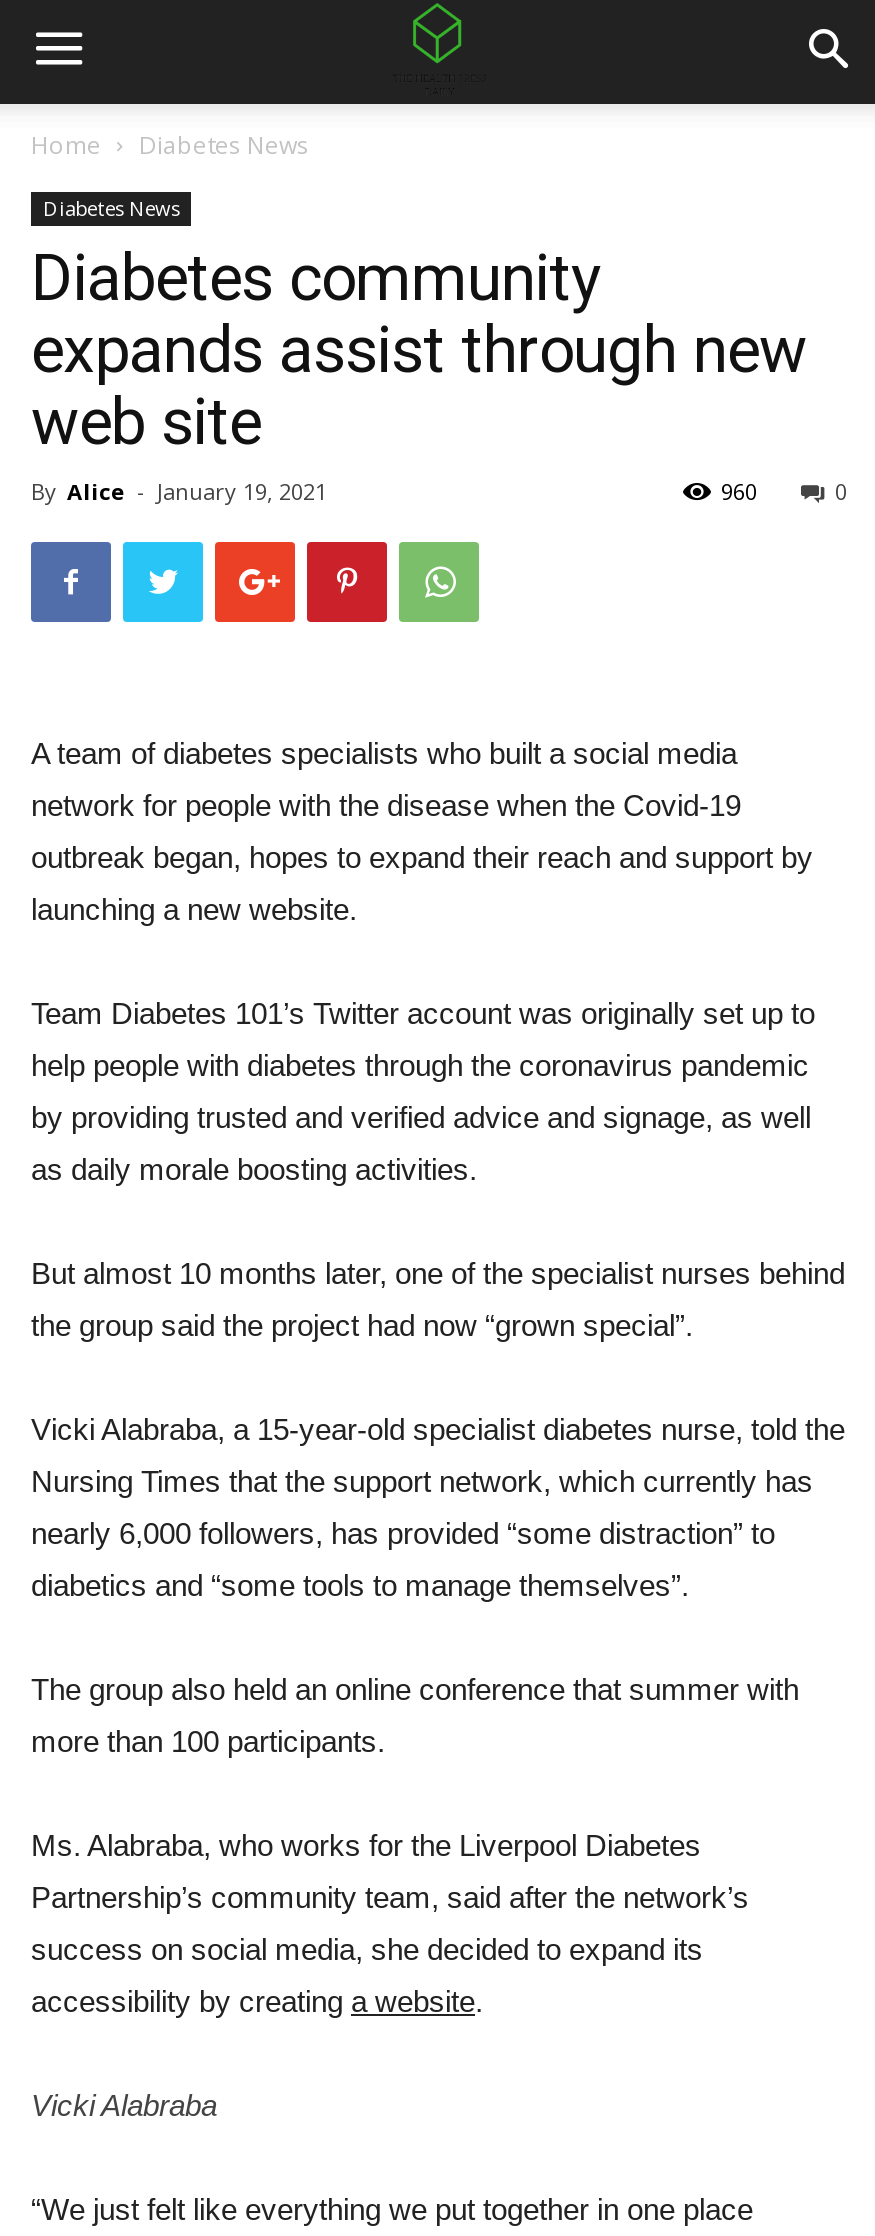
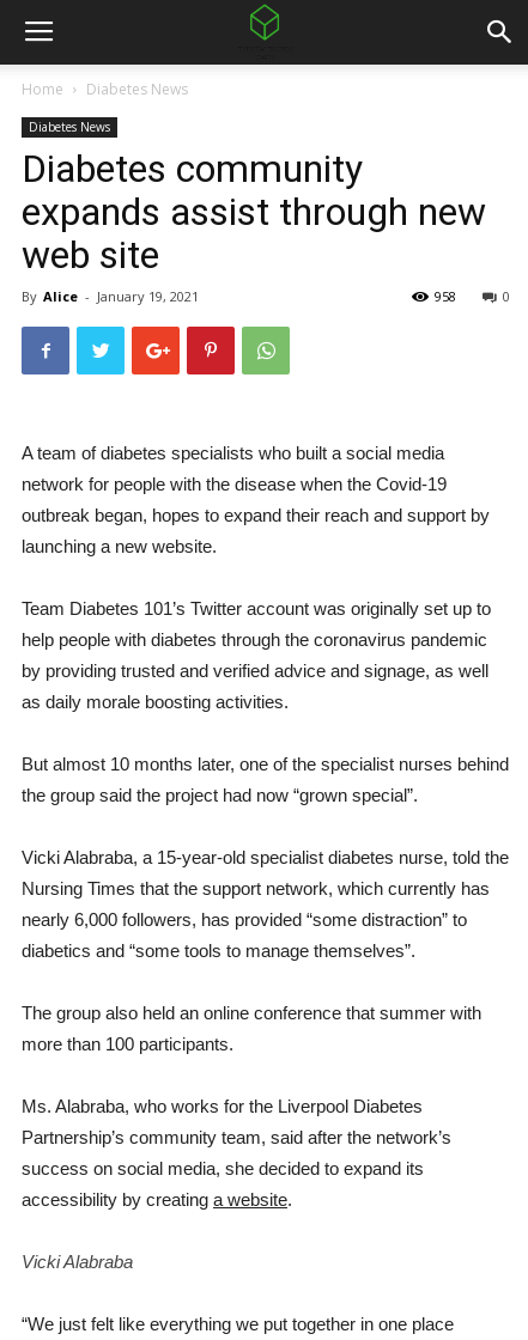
[721,476,757,506] 960 -> [435,287,456,305] 958

